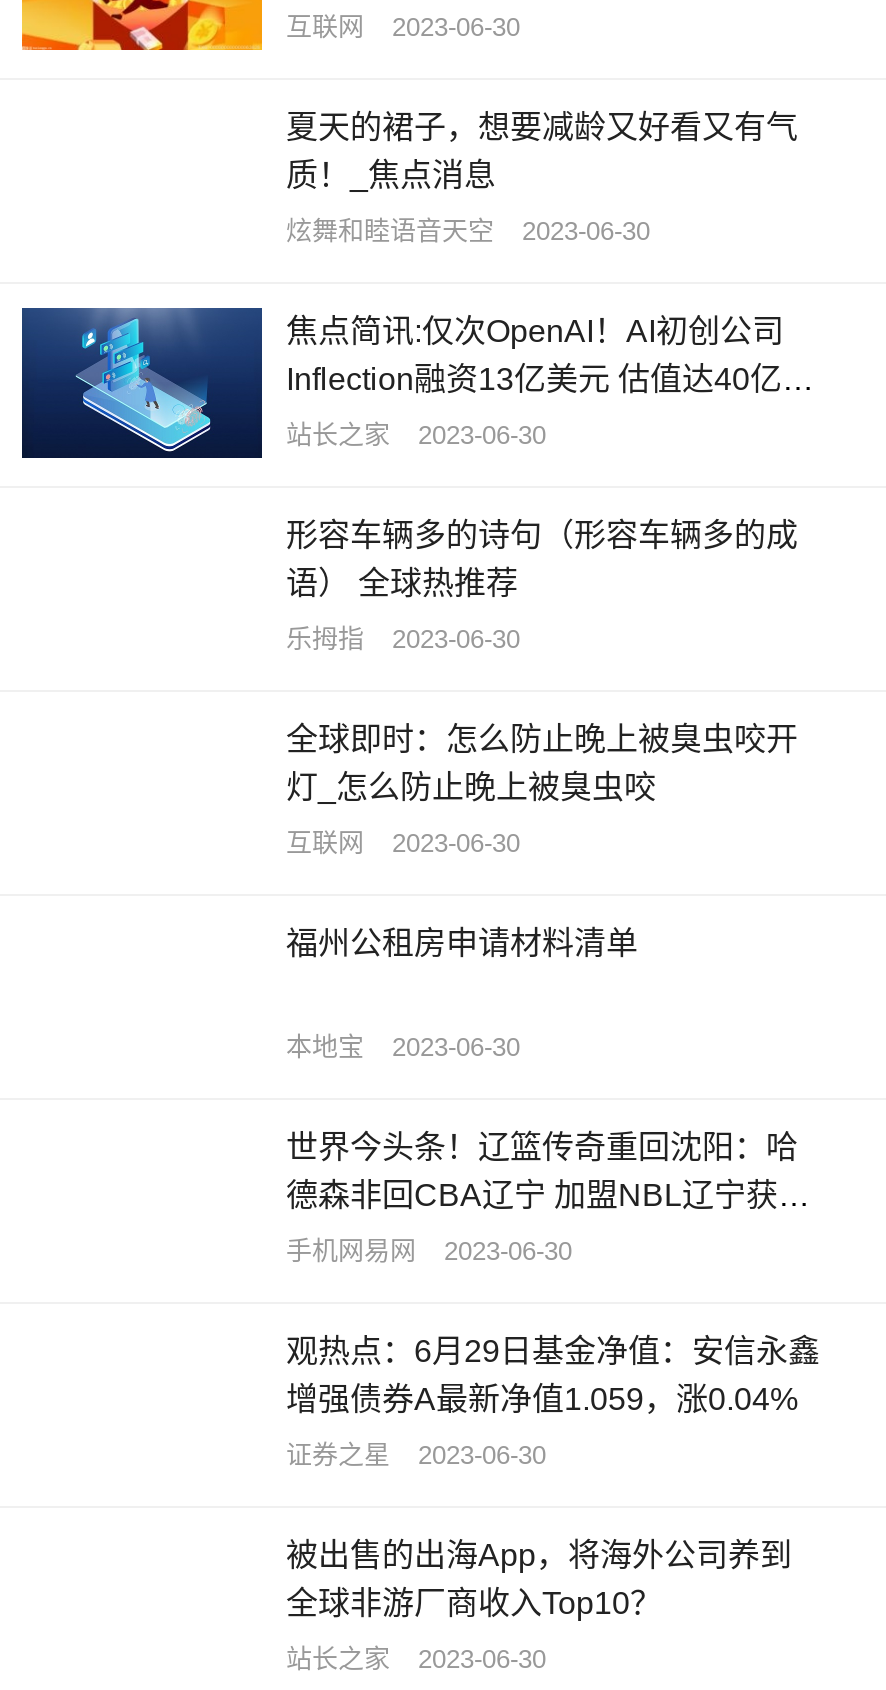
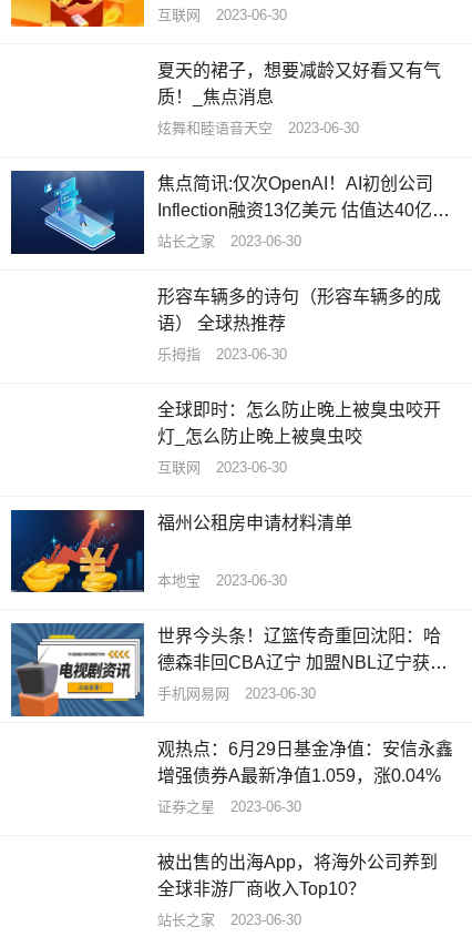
none -> [10,509,145,593] [image]
none -> [10,622,145,717] [image]

